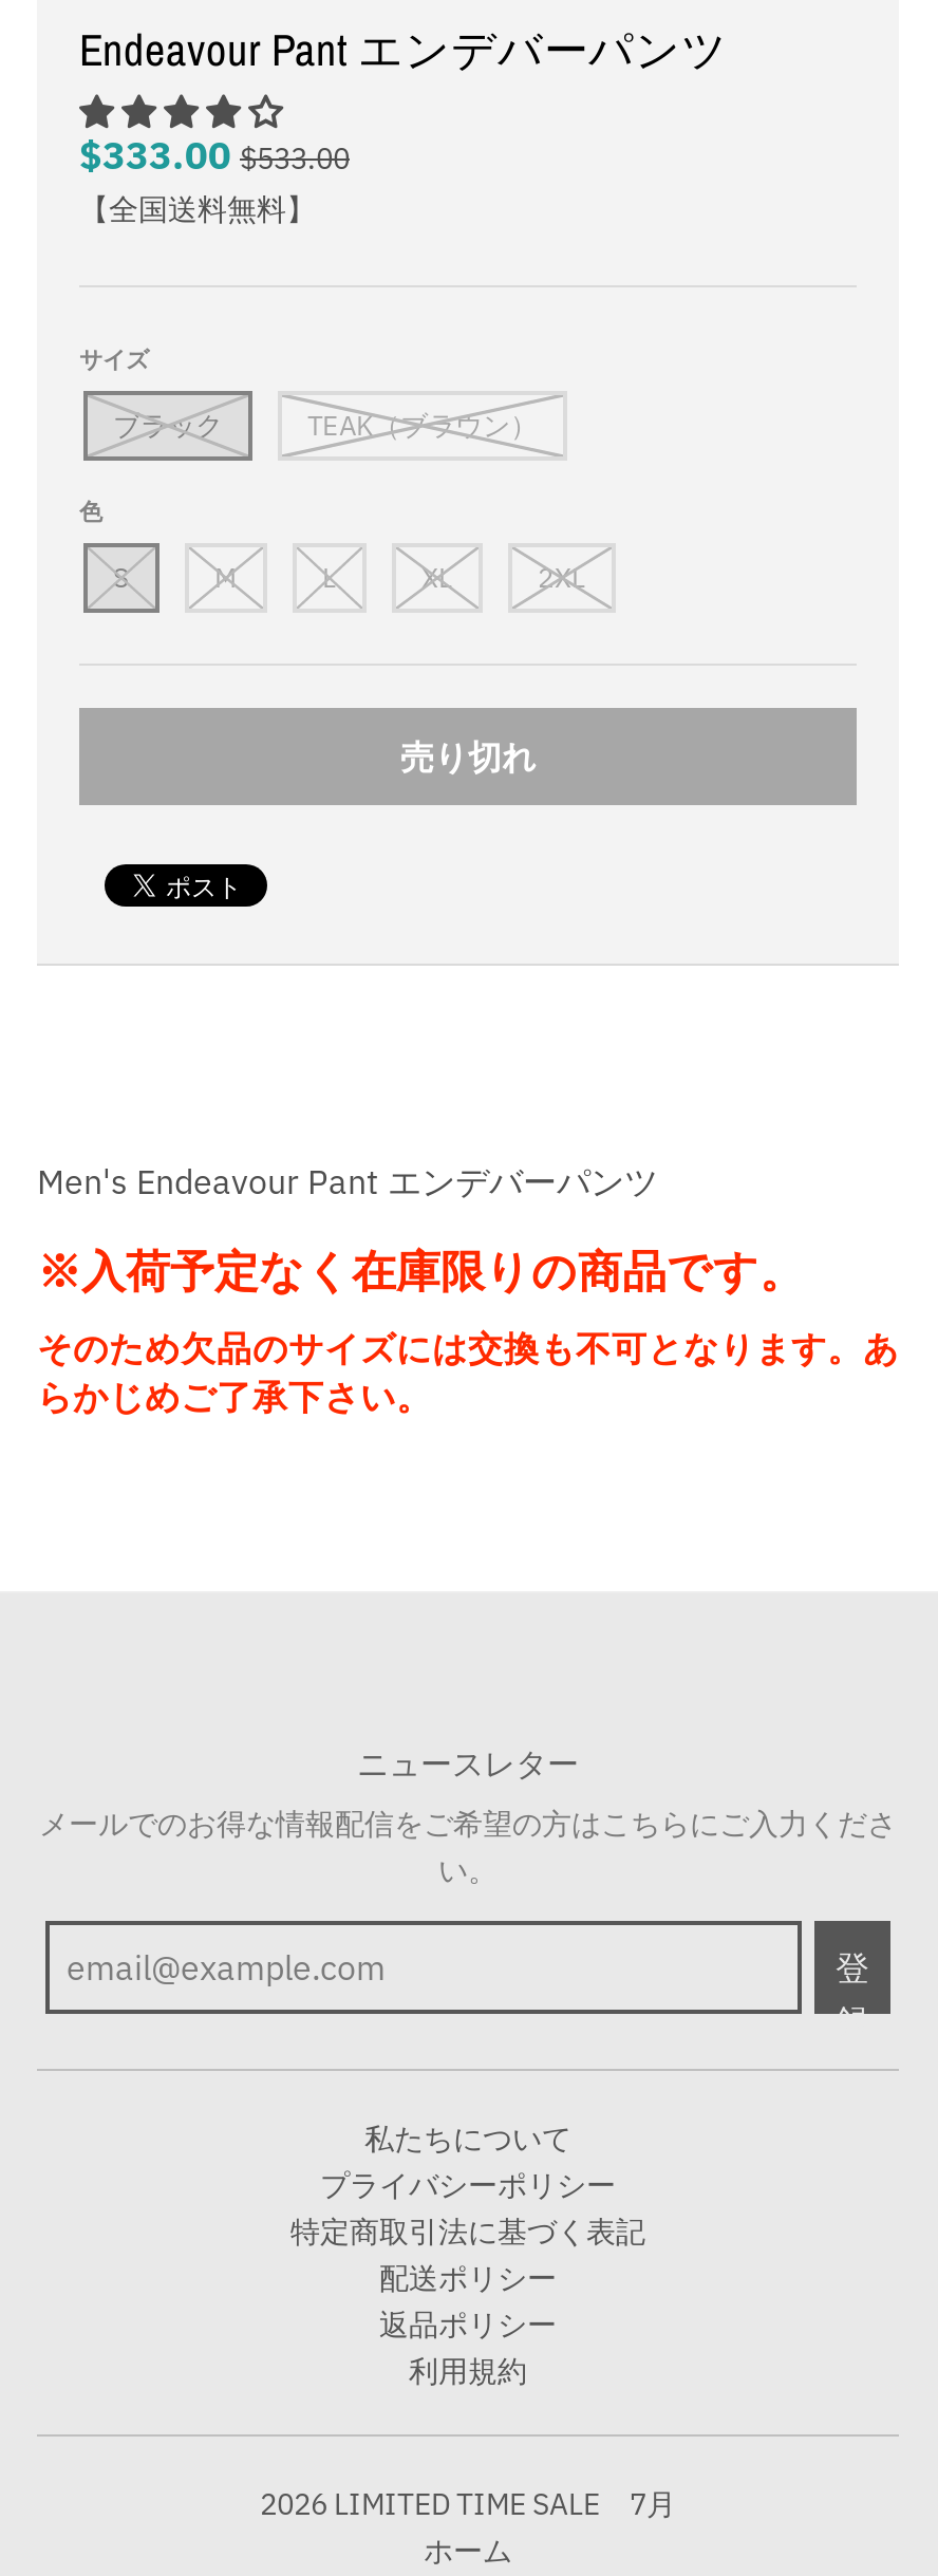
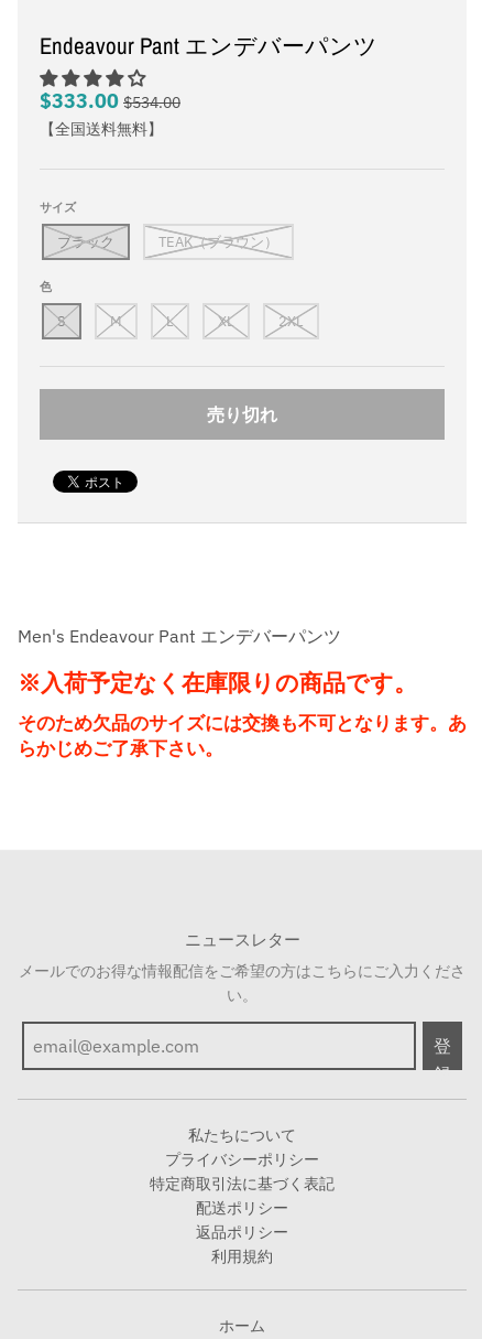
[79,131,350,179] $333.00 $533.00 -> [40,88,180,113] $333.00 $534.00
[260,2486,676,2524] 2026 LIMITED TIME SALE 7月 -> none

